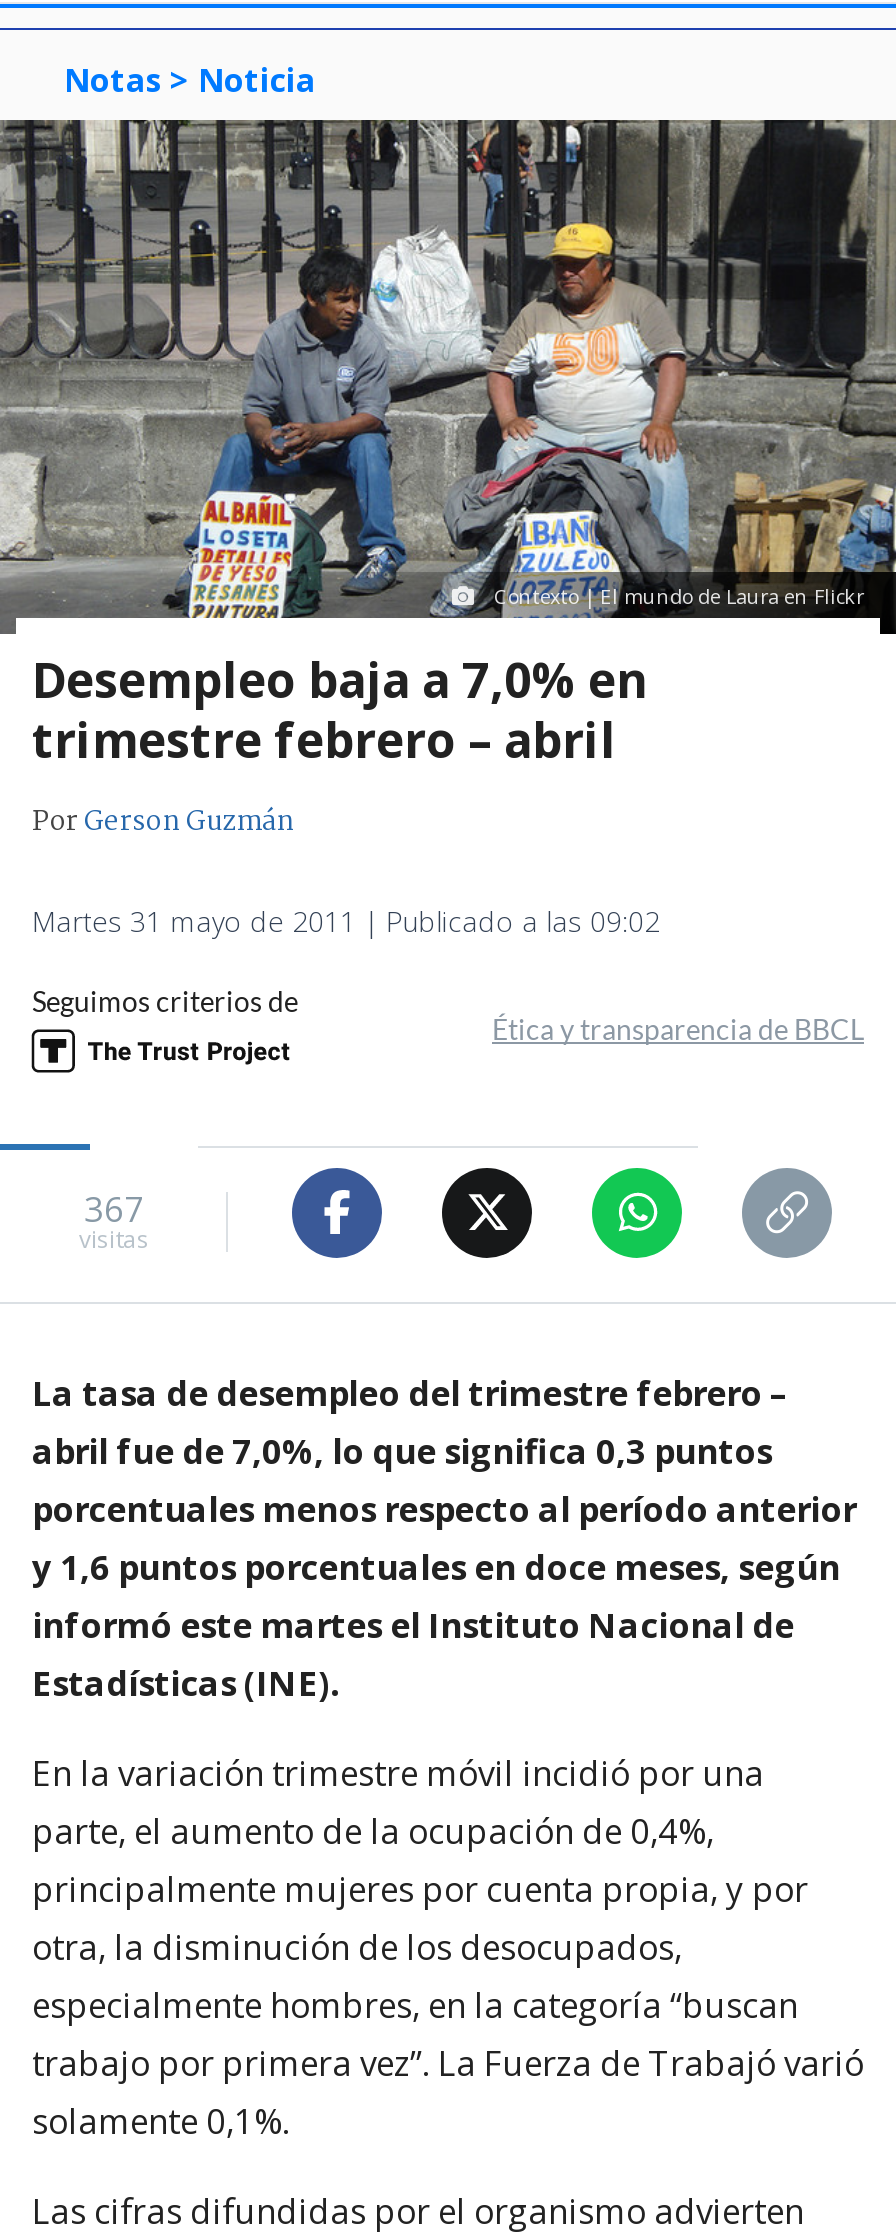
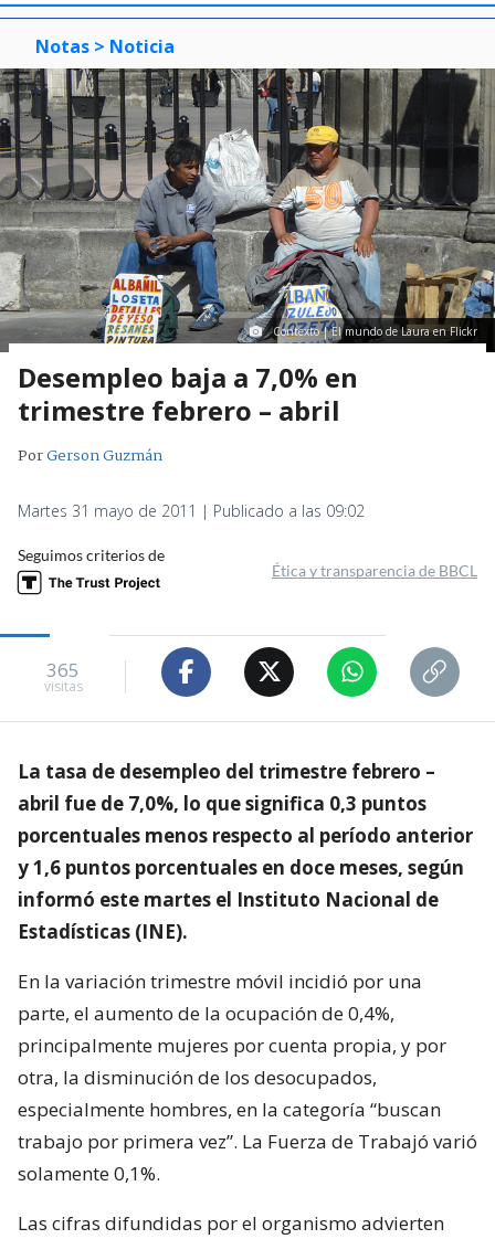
[84,1187,144,1233] 367 -> [46,657,80,683] 365

